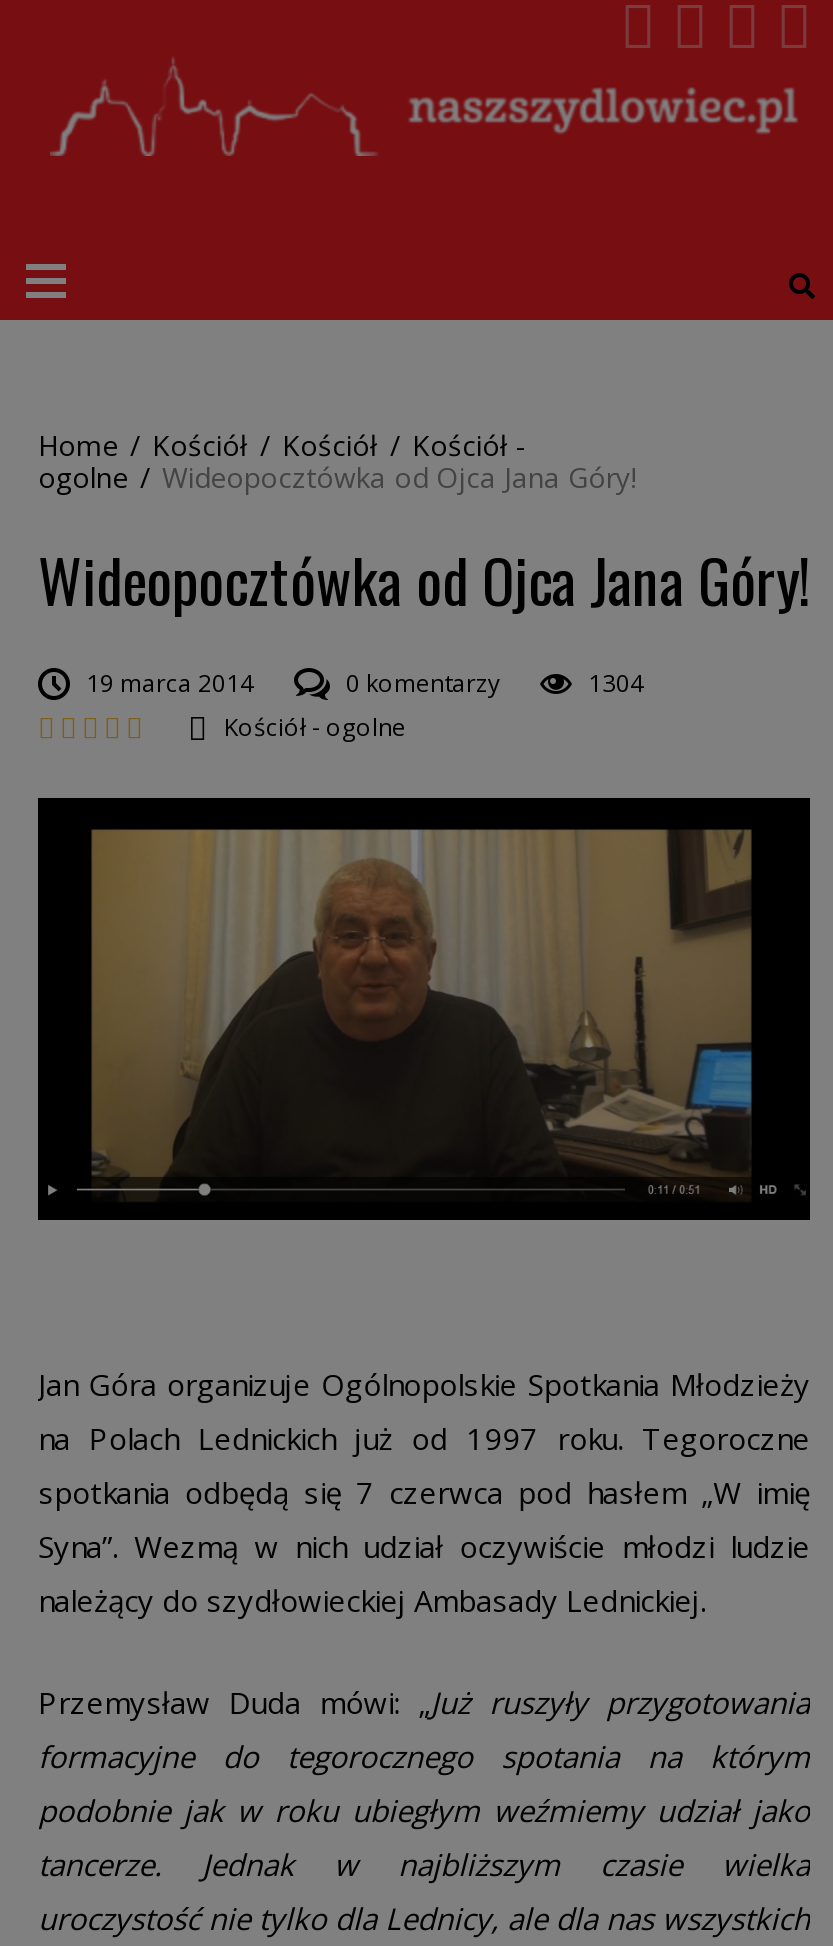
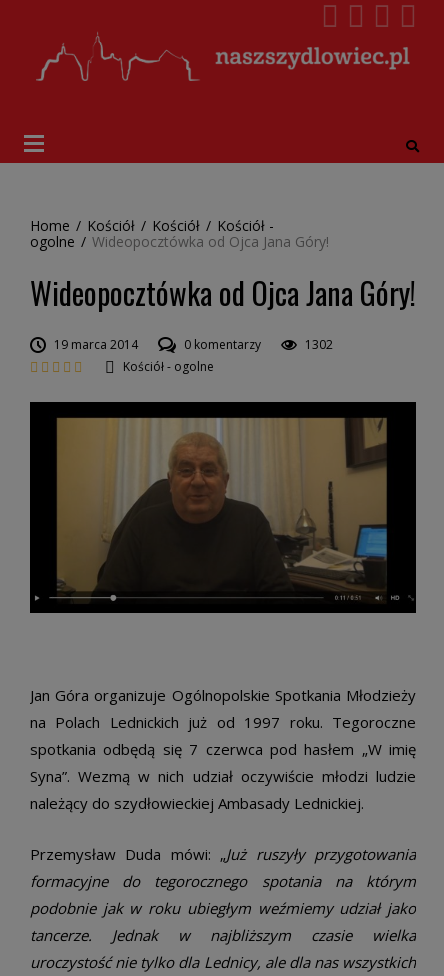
[588,666,644,700] 1304 -> [305,336,333,353] 1302

